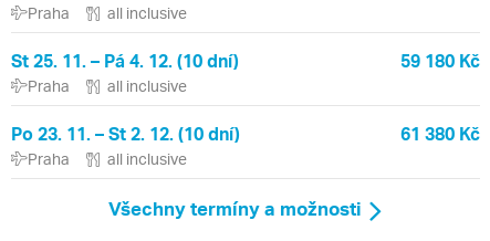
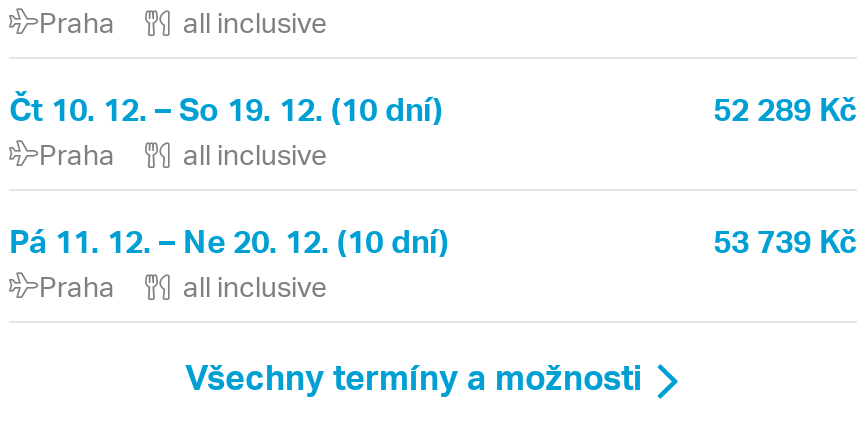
[11,48,239,71] St 25. 11. – Pá 4. 12. (10 dní) -> [9,87,443,129] Čt 10. 12. – So 19. 12. (10 dní)
[400,48,480,71] 59 180 Kč -> [713,87,857,129] 52 289 Kč
[11,121,240,144] Po 23. 11. – St 2. 12. (10 dní) -> [9,219,449,261] Pá 11. 12. – Ne 20. 12. (10 dní)
[400,121,480,144] 61 380 Kč -> [713,219,857,261] 53 739 Kč

